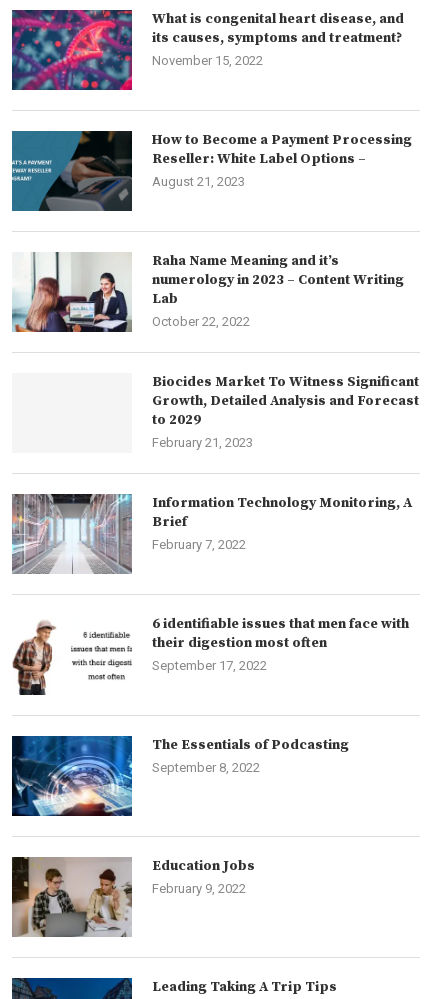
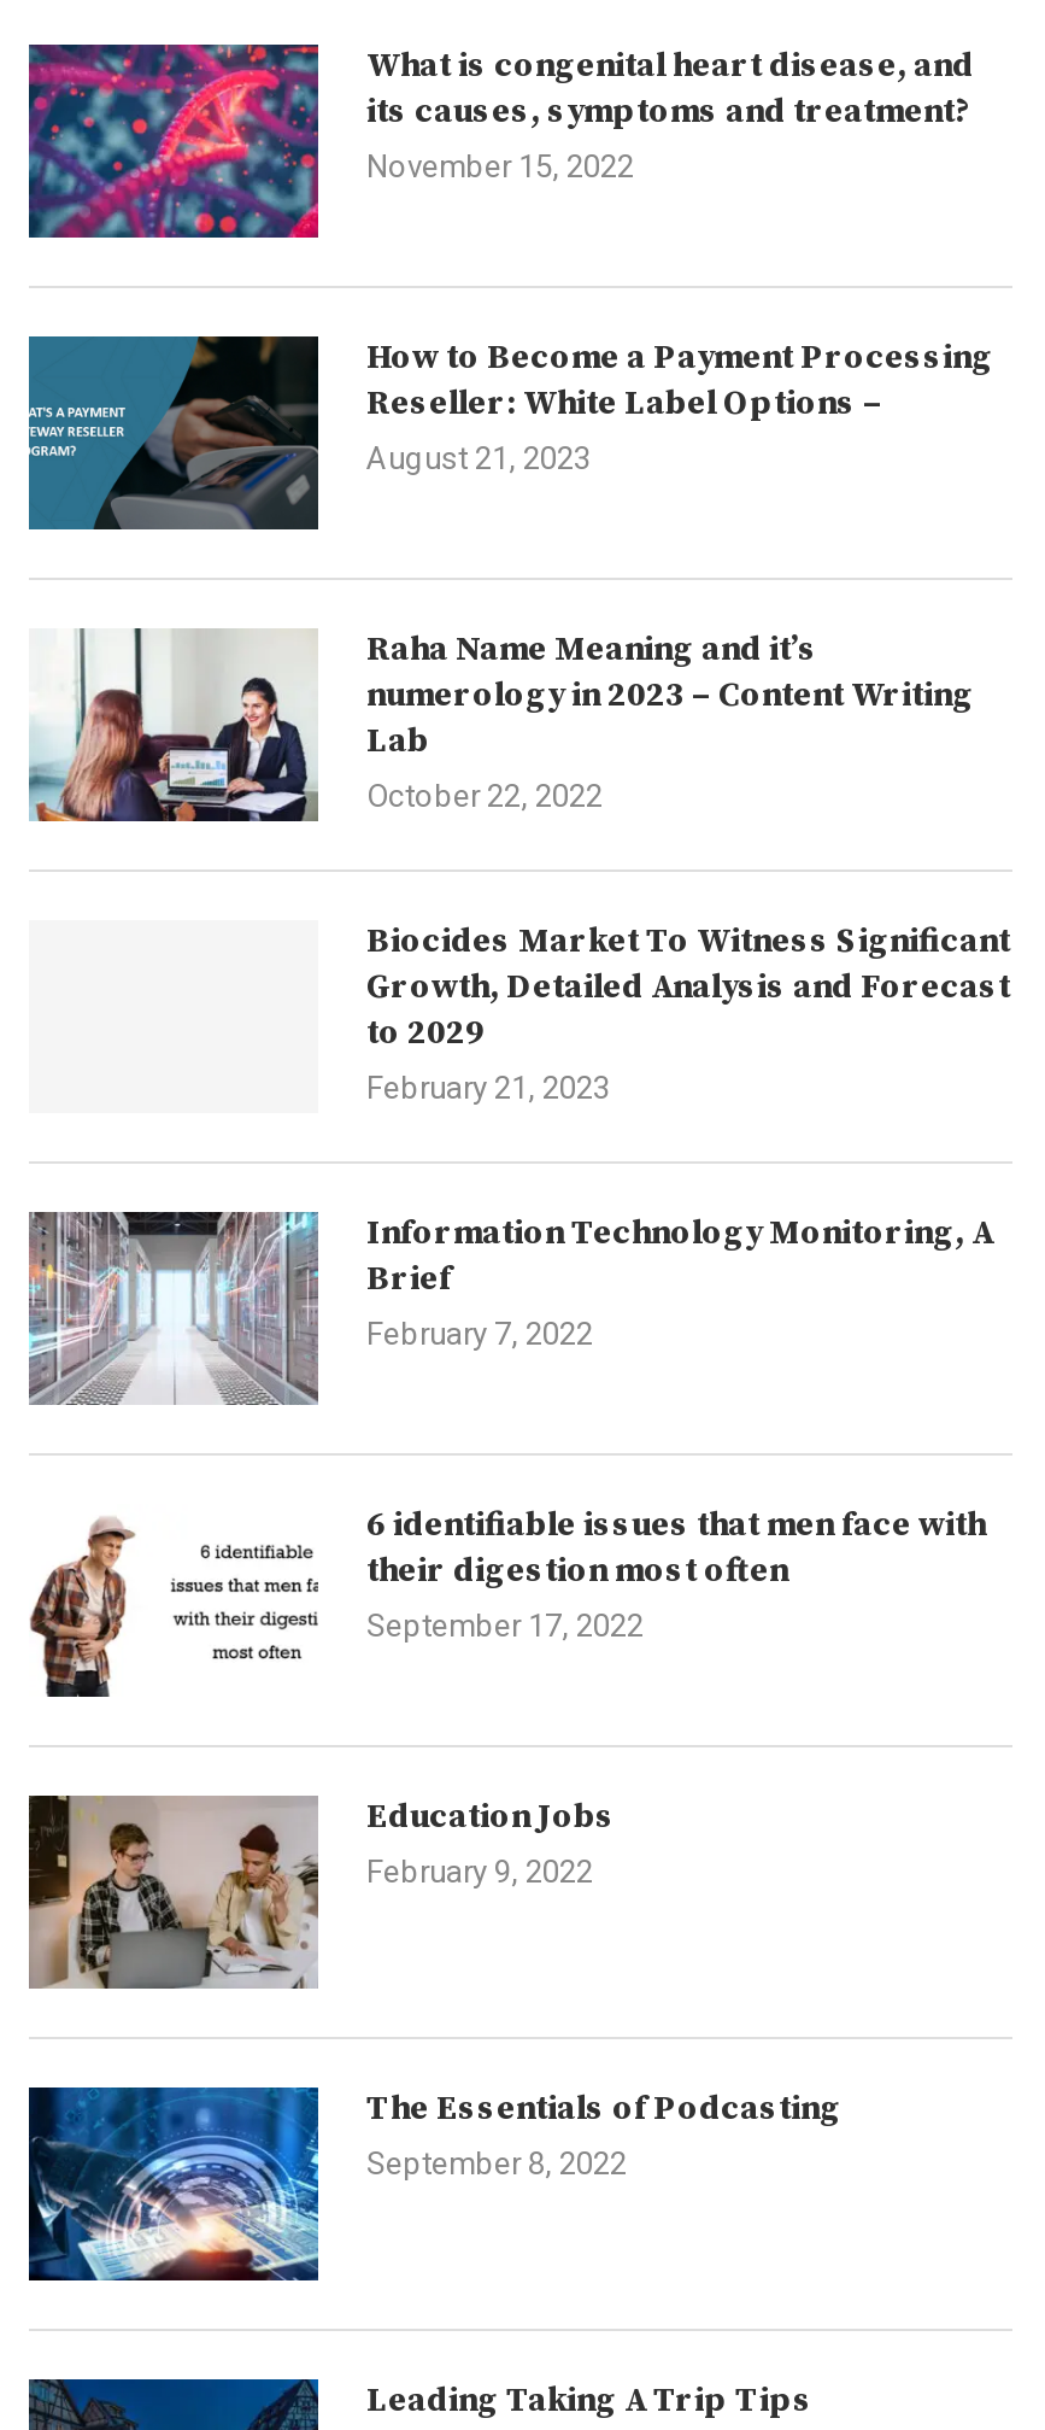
moved [11,735,349,818] -> [27,2085,841,2285]: [image] | The Essentials of Podcasting | September 8, 2022
moved [12,856,255,938] -> [29,1793,615,1991]: [image] | Education Jobs | February 9, 2022

